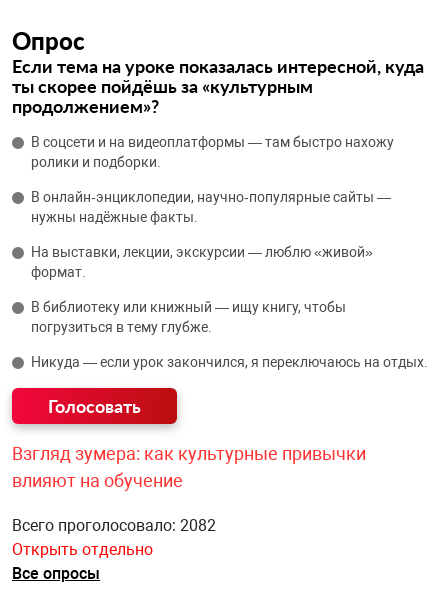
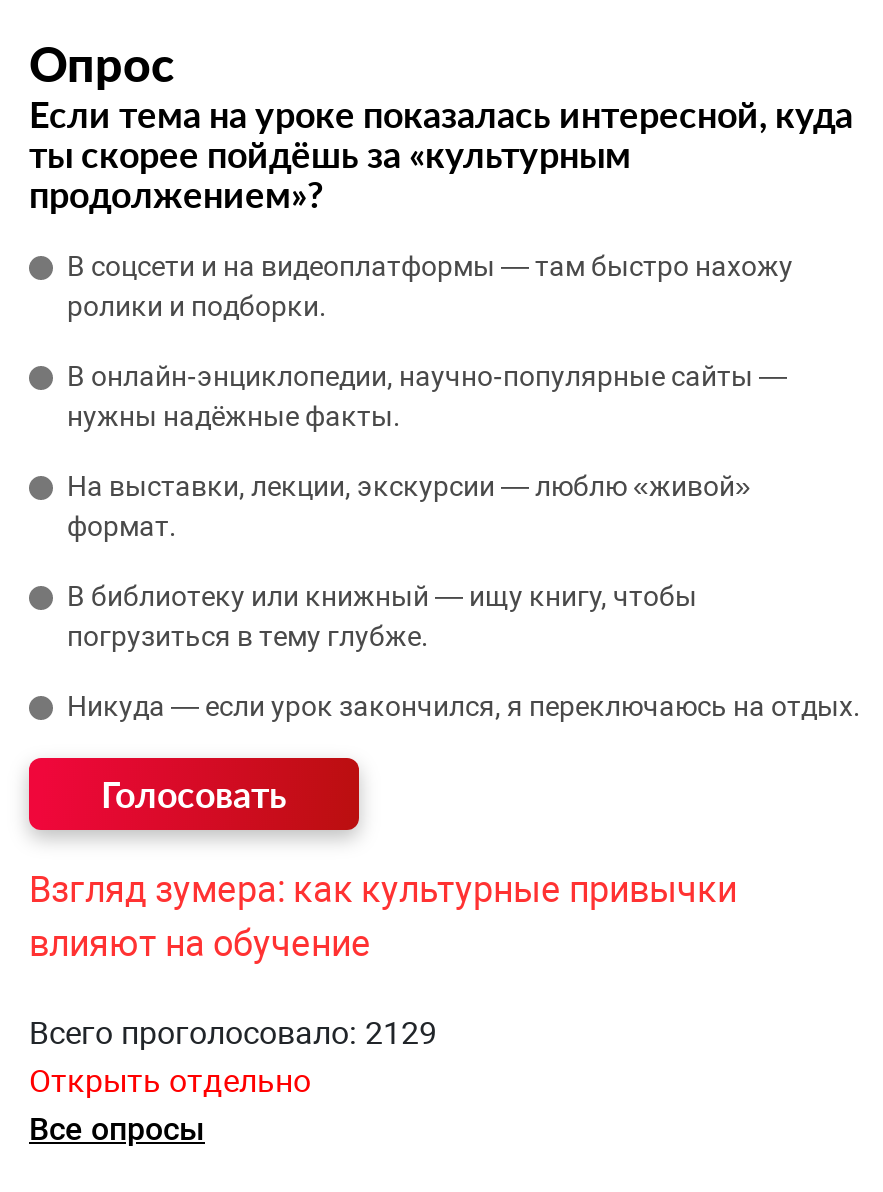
[12,516,216,535] Всего проголосовало: 2082 -> [29,1014,437,1052] Всего проголосовало: 2129

